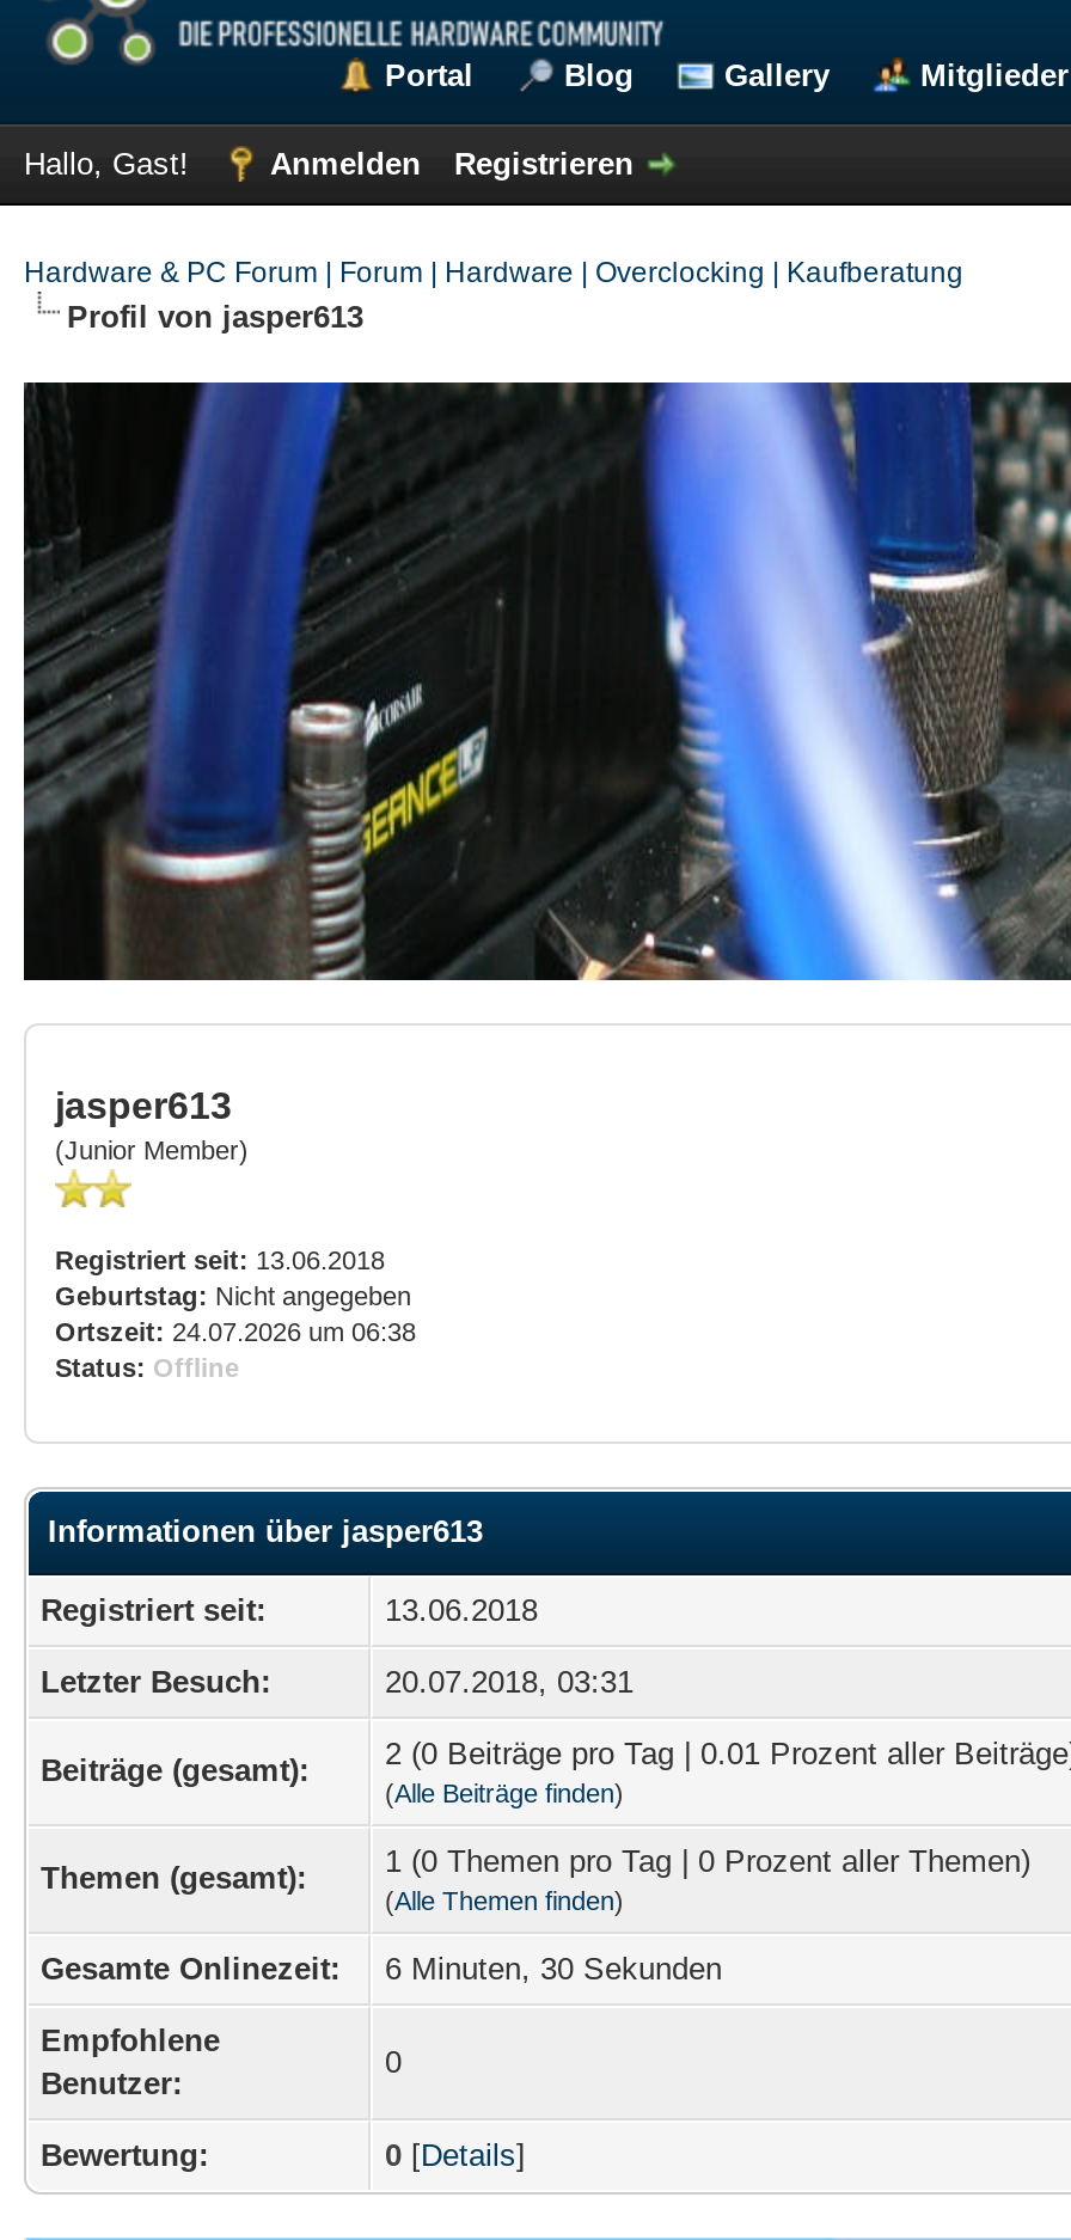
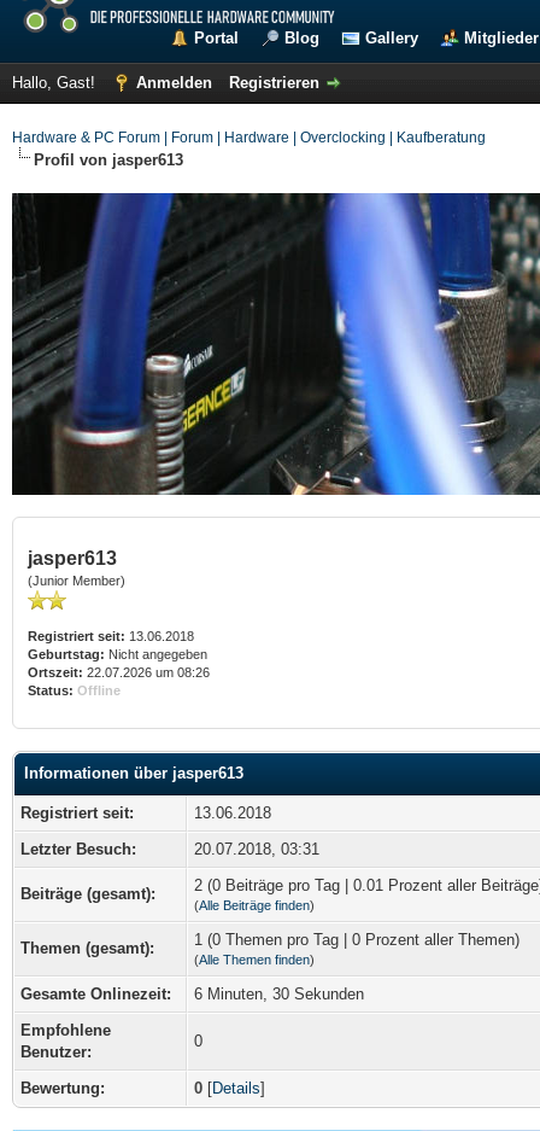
[55,1317,416,1346] Ortszeit: 24.07.2026 um 06:38 -> [28,665,210,680] Ortszeit: 22.07.2026 um 08:26

